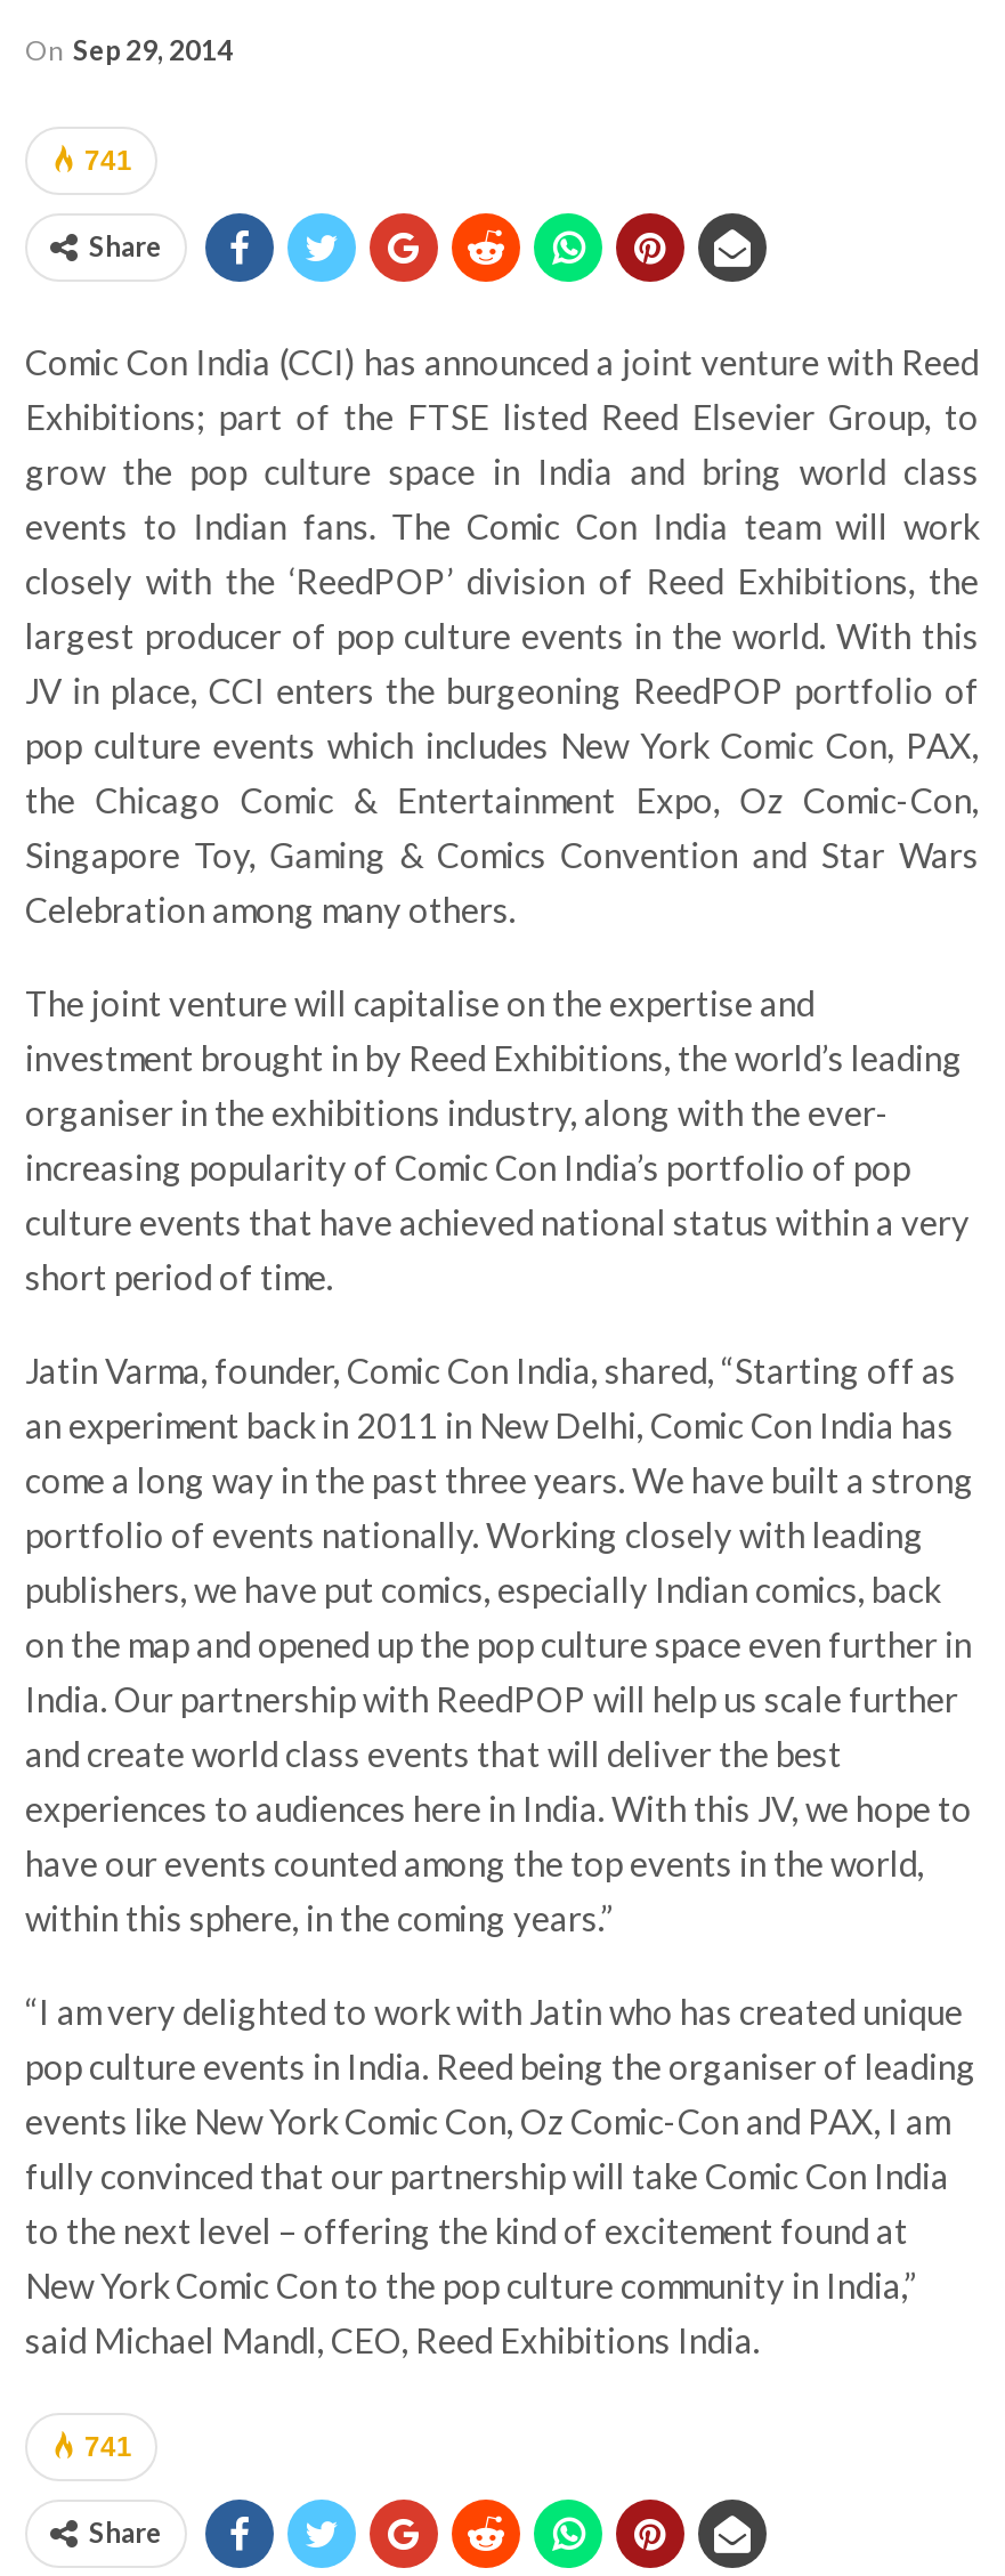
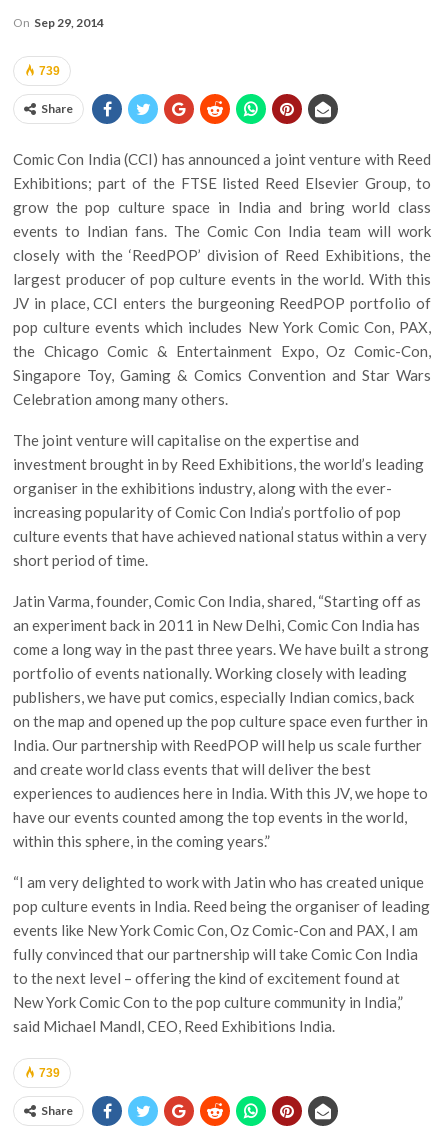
[84,144,132,176] 741 -> [39,64,60,78] 739
[84,2430,132,2462] 741 -> [39,1066,60,1080] 739

